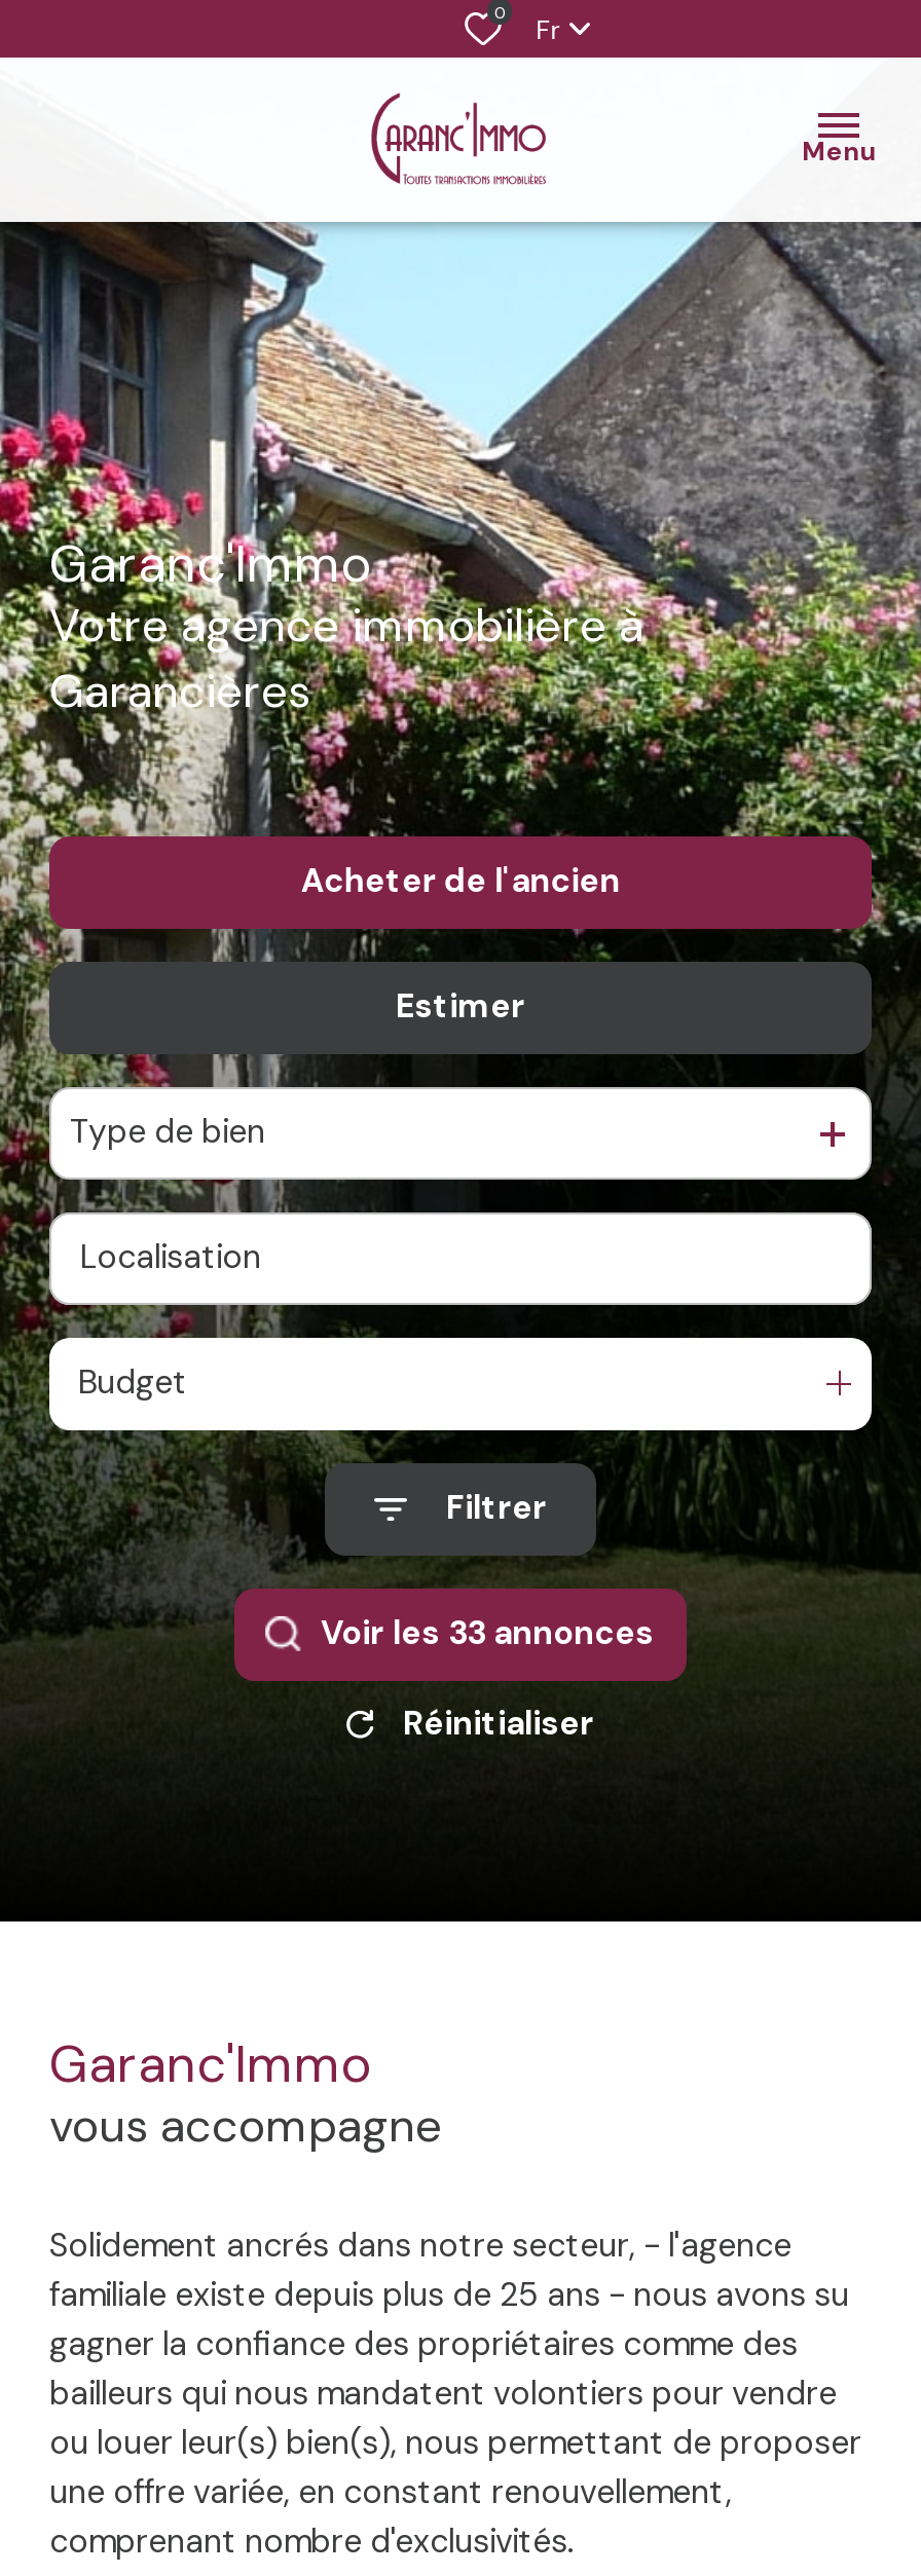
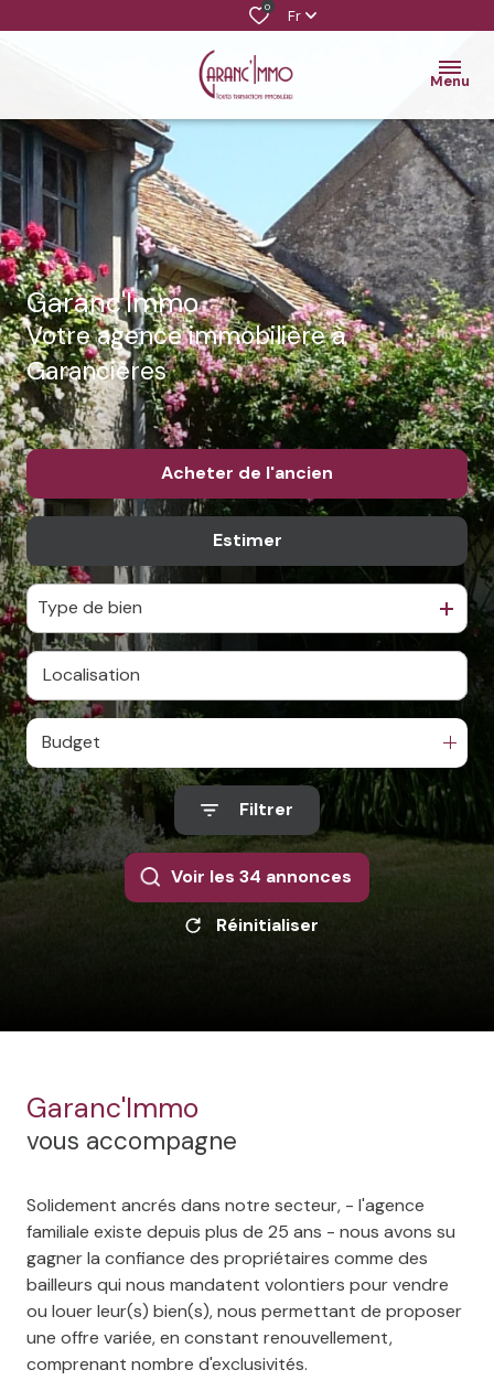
[321,1612,654,1655] Voir les 33 annonces -> [171,865,352,888] Voir les 34 annonces

